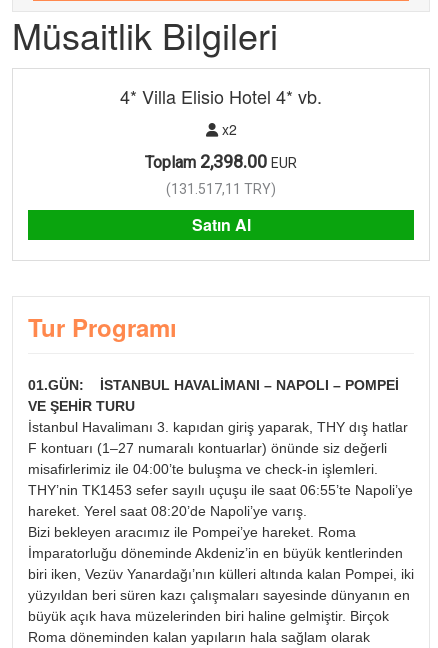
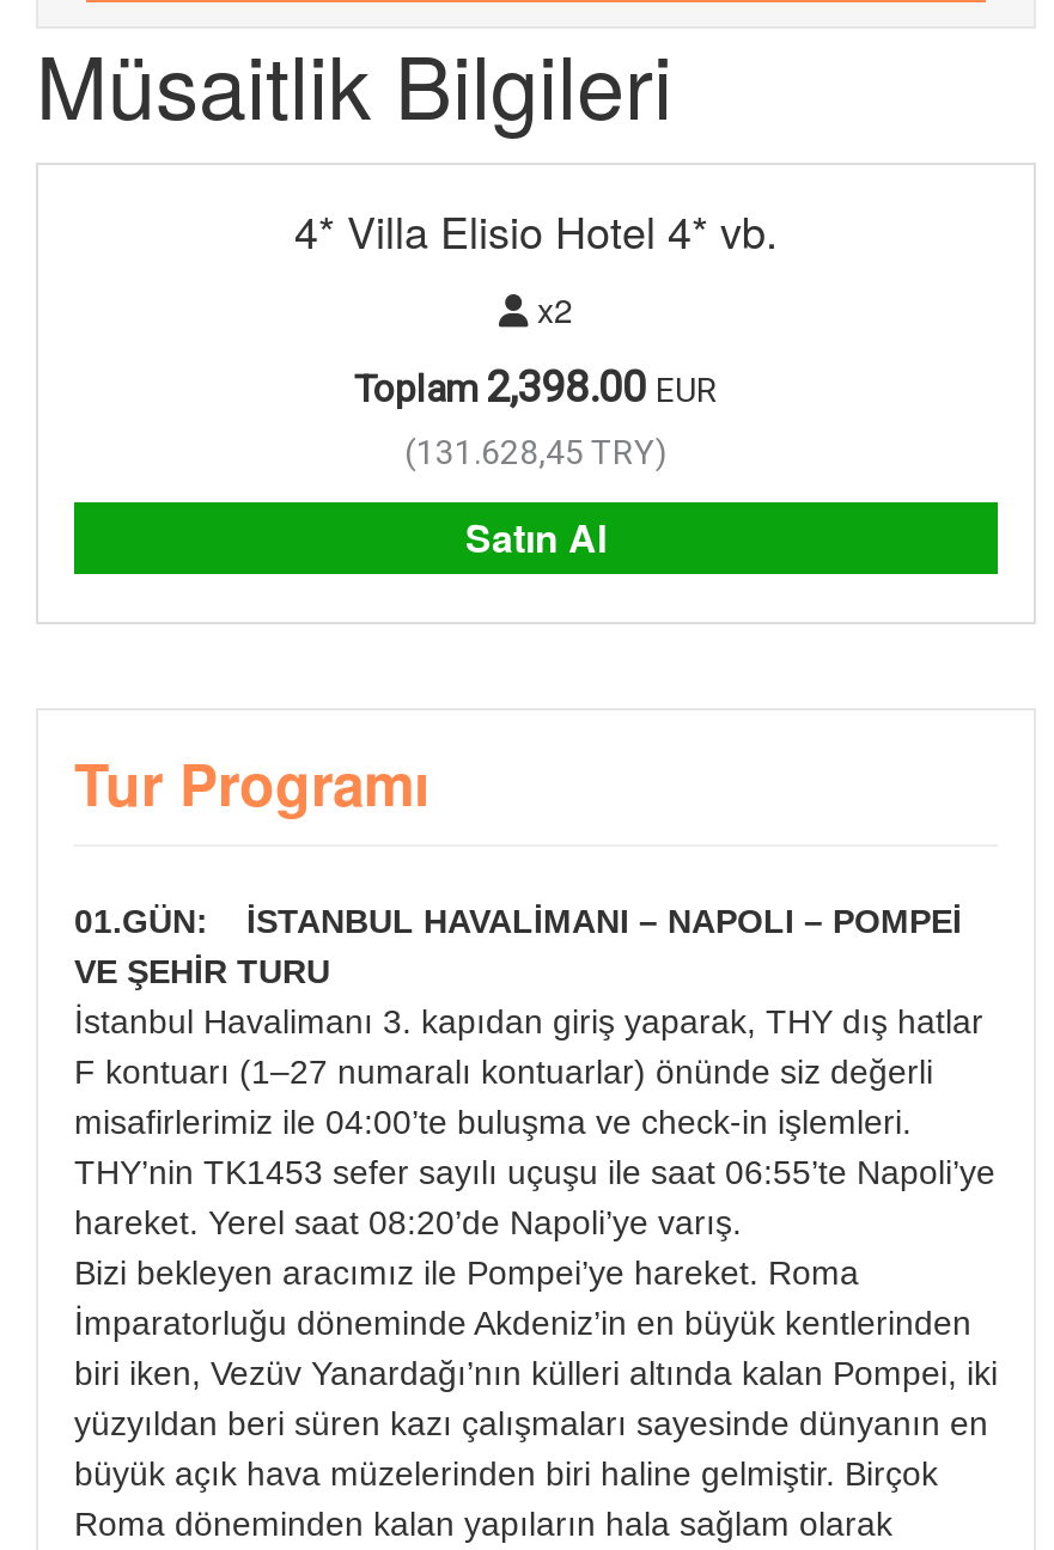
[166,181,276,197] (131.517,11 TRY) -> [404,433,668,471] (131.628,45 TRY)

